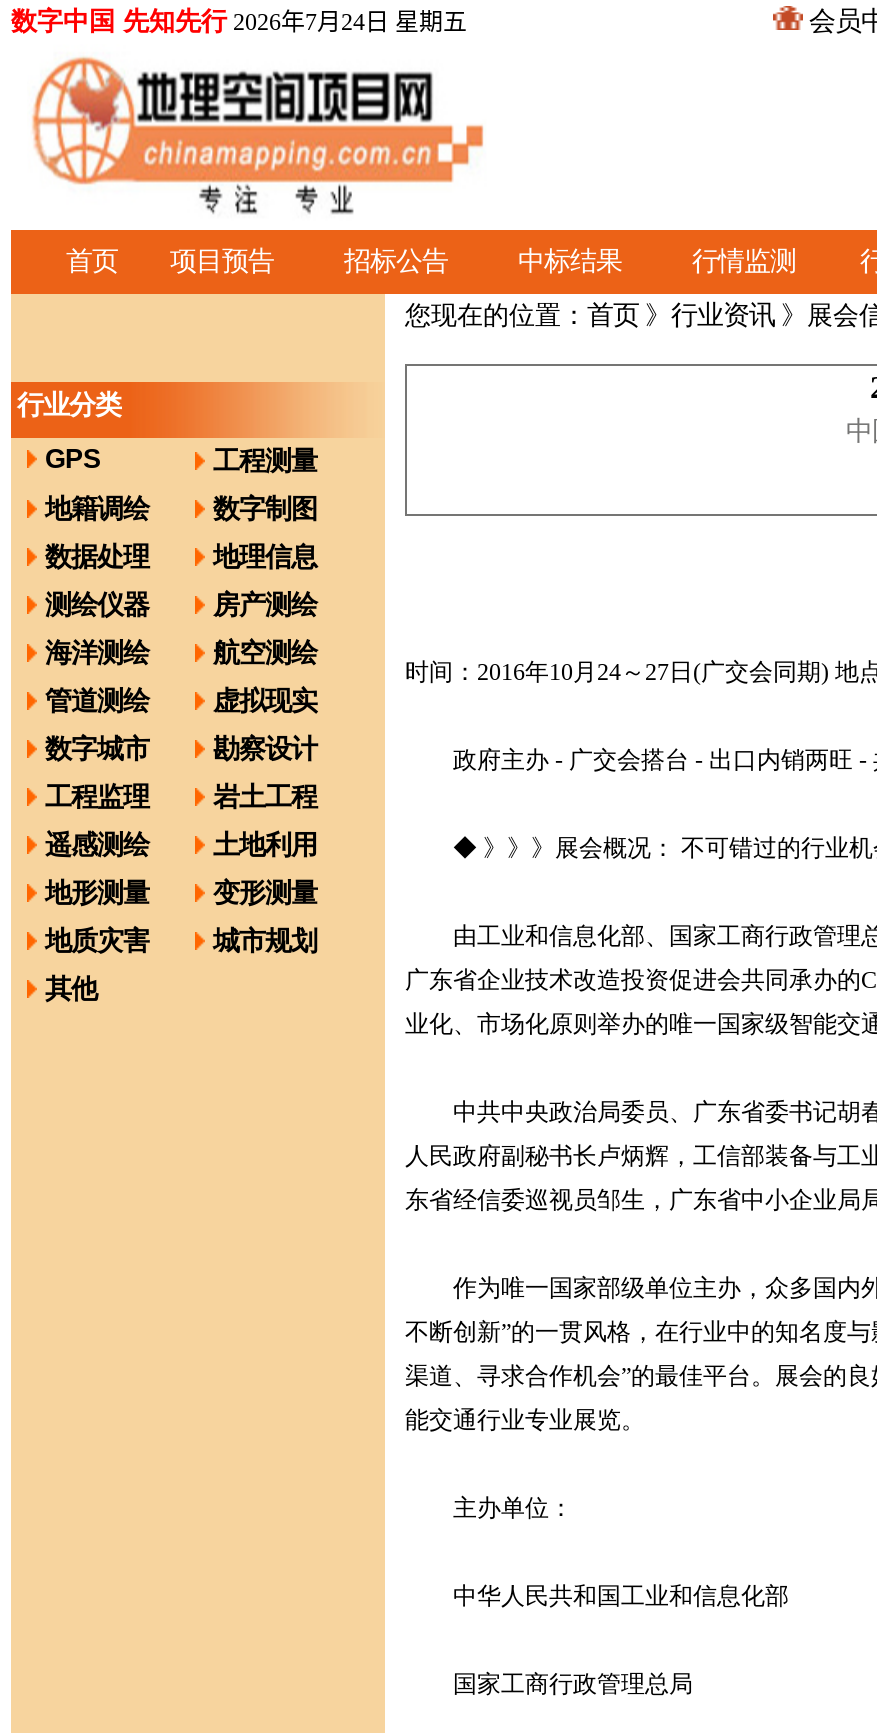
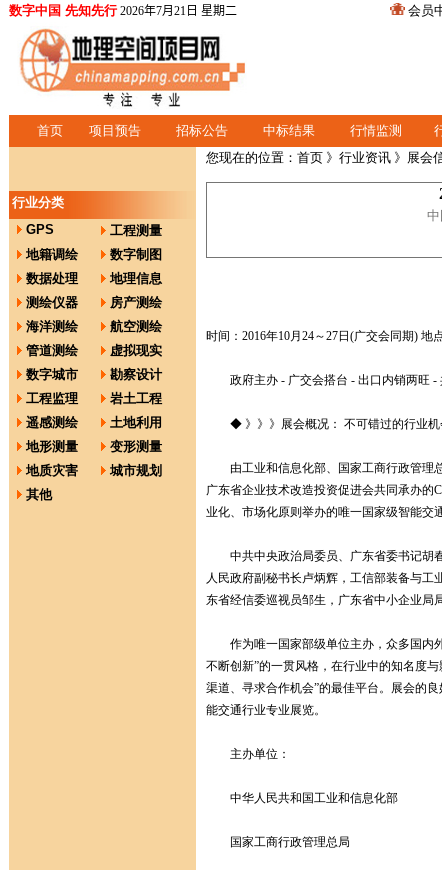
[11,6,467,36] 数字中国 先知先行 2026年7月24日 星期五 -> [9,3,237,18] 数字中国 先知先行 2026年7月21日 星期二

